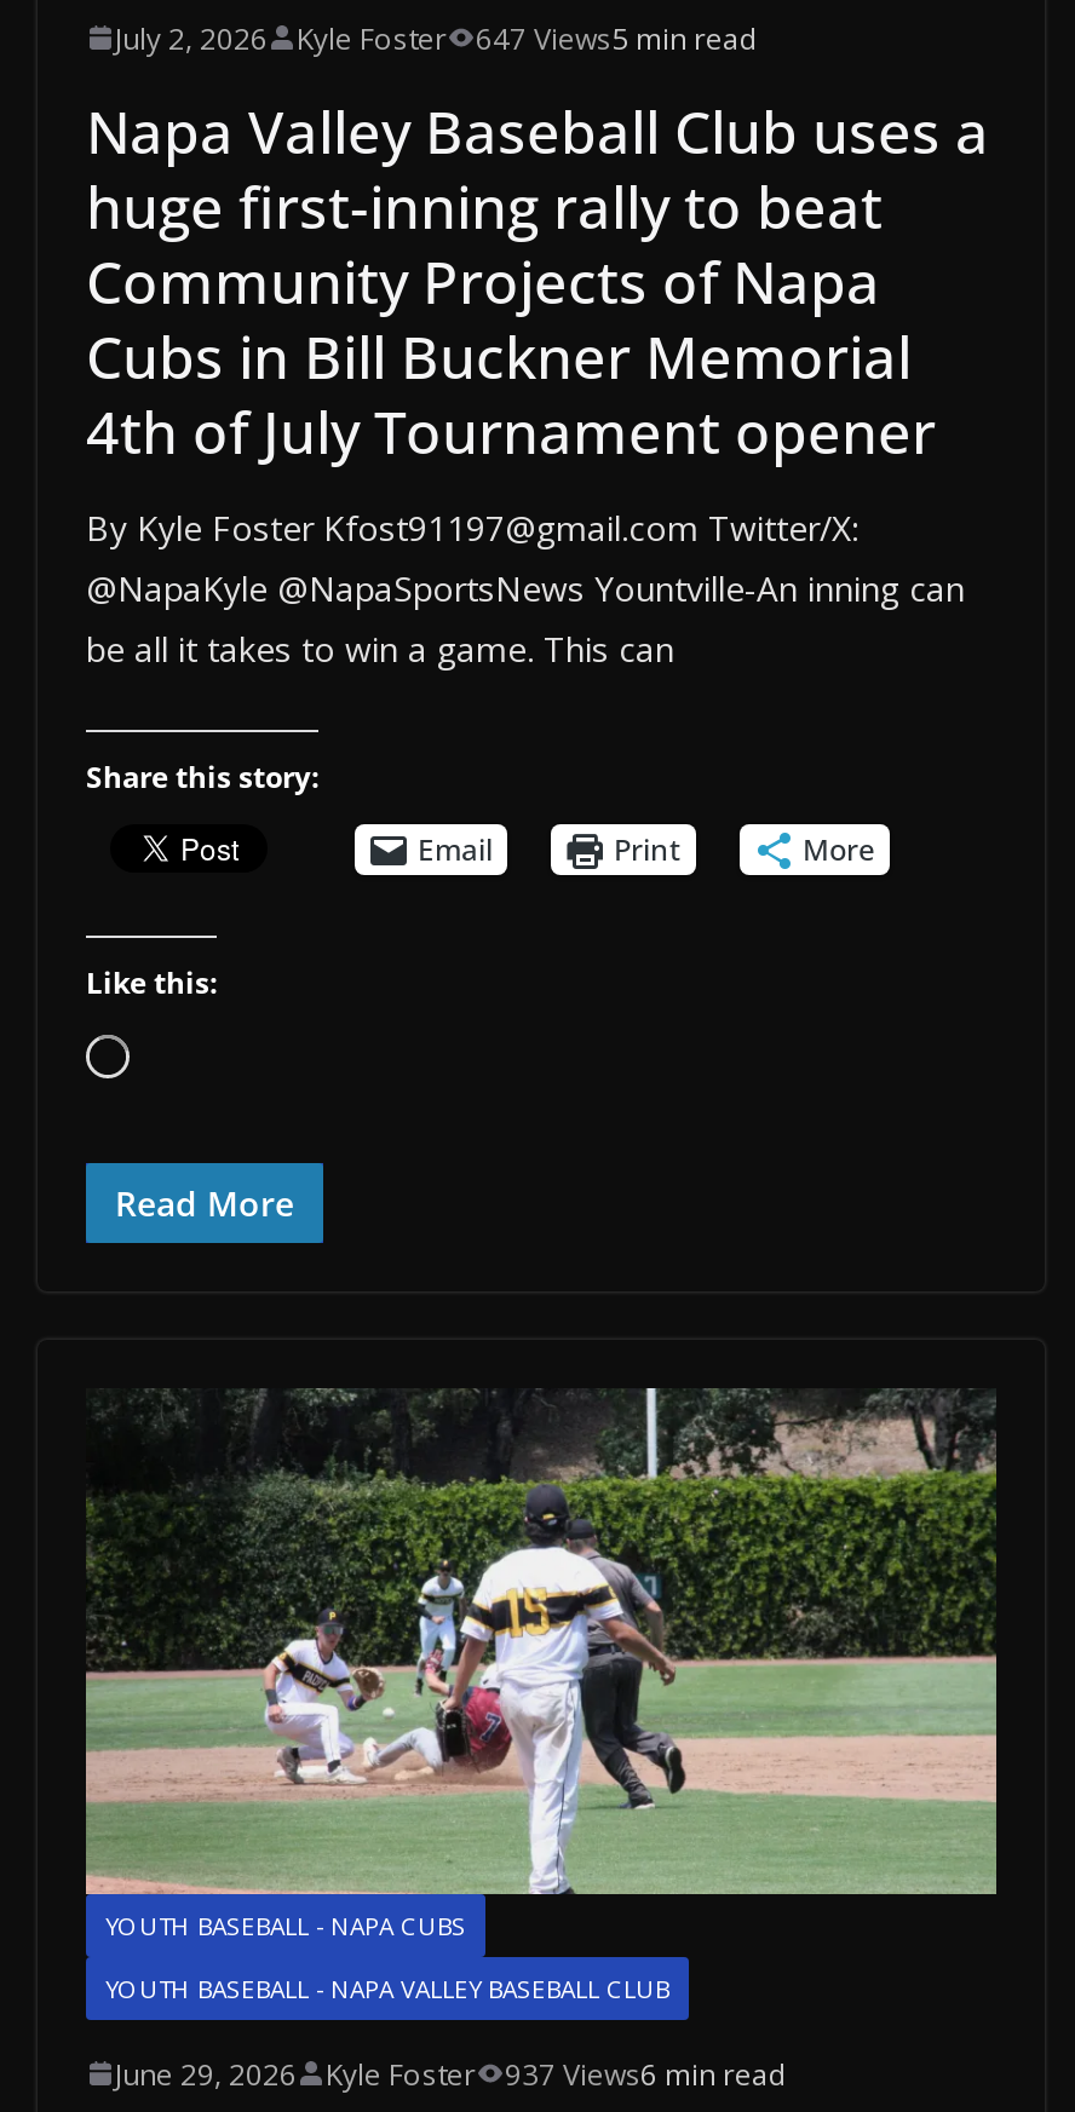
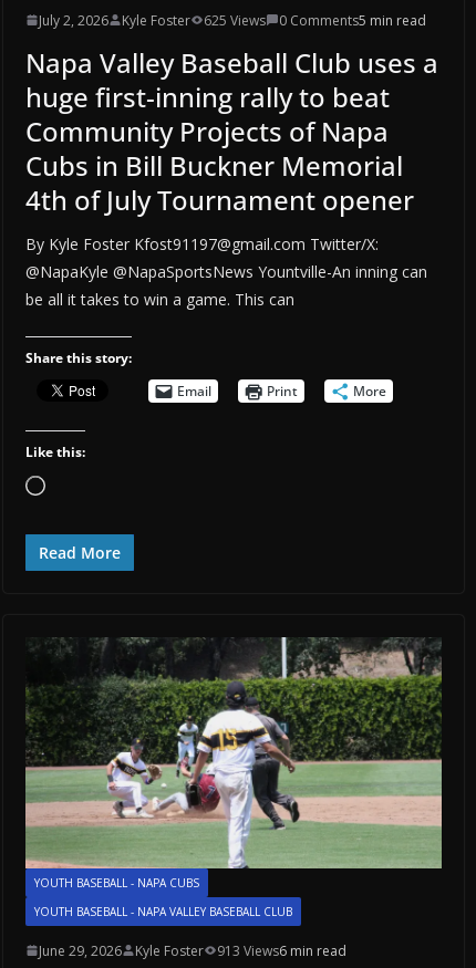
[476,17,759,58] 647 Views5 min read -> [204,11,426,29] 625 Views | 0 Comments5 min read
[505,2053,788,2094] 937 Views6 min read -> [217,941,346,960] 913 Views6 min read

